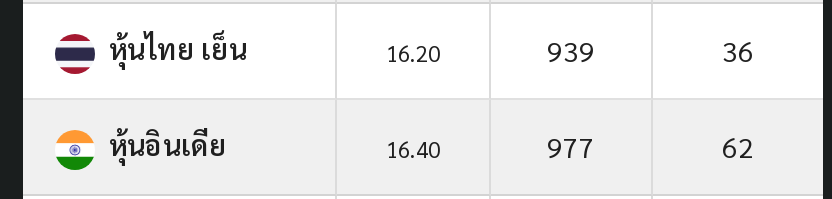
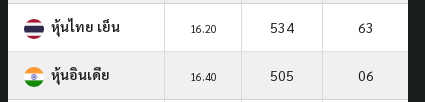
[547,32,595,68] 939 -> [270,18,294,36] 534
[722,32,754,68] 36 -> [357,18,373,36] 63
[547,128,595,164] 977 -> [270,66,294,84] 505
[722,128,754,164] 62 -> [357,66,373,84] 06

